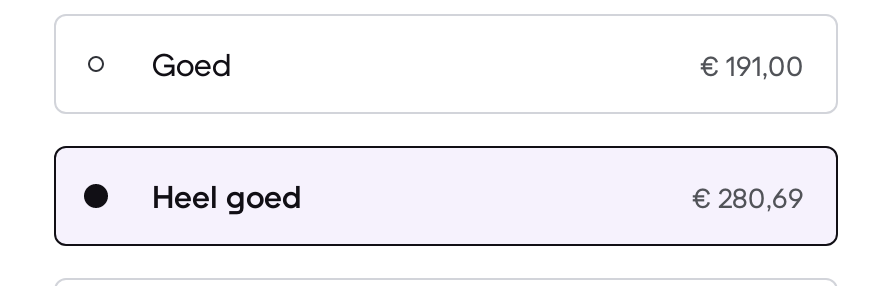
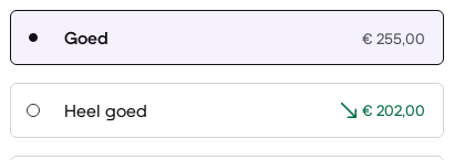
[700,49,804,85] € 191,00 -> [362,29,425,49] € 255,00
[692,181,804,217] € 280,69 -> [362,101,425,121] € 202,00

